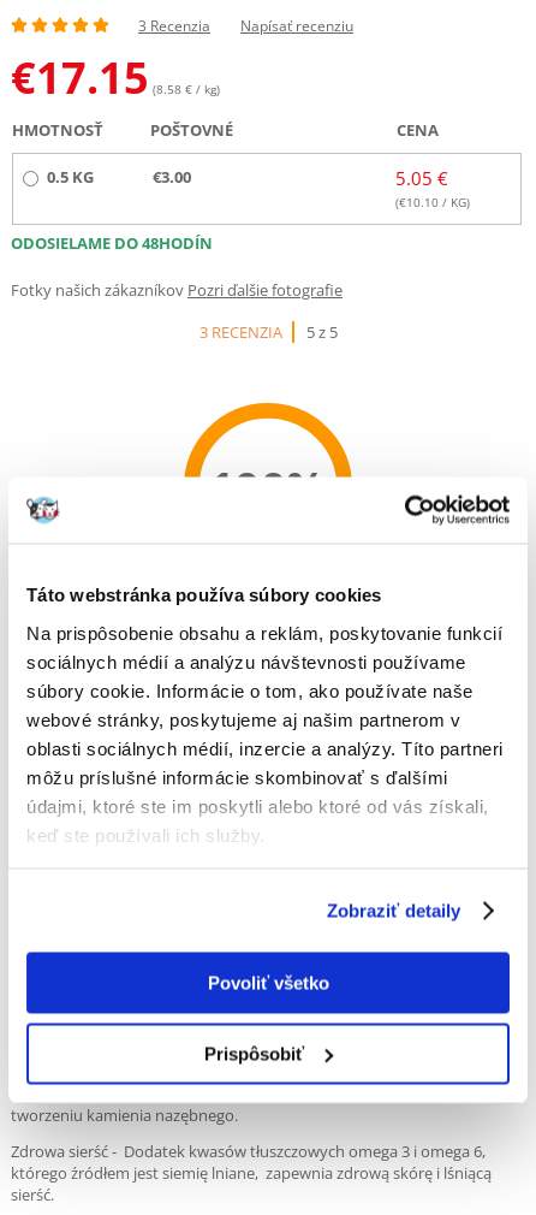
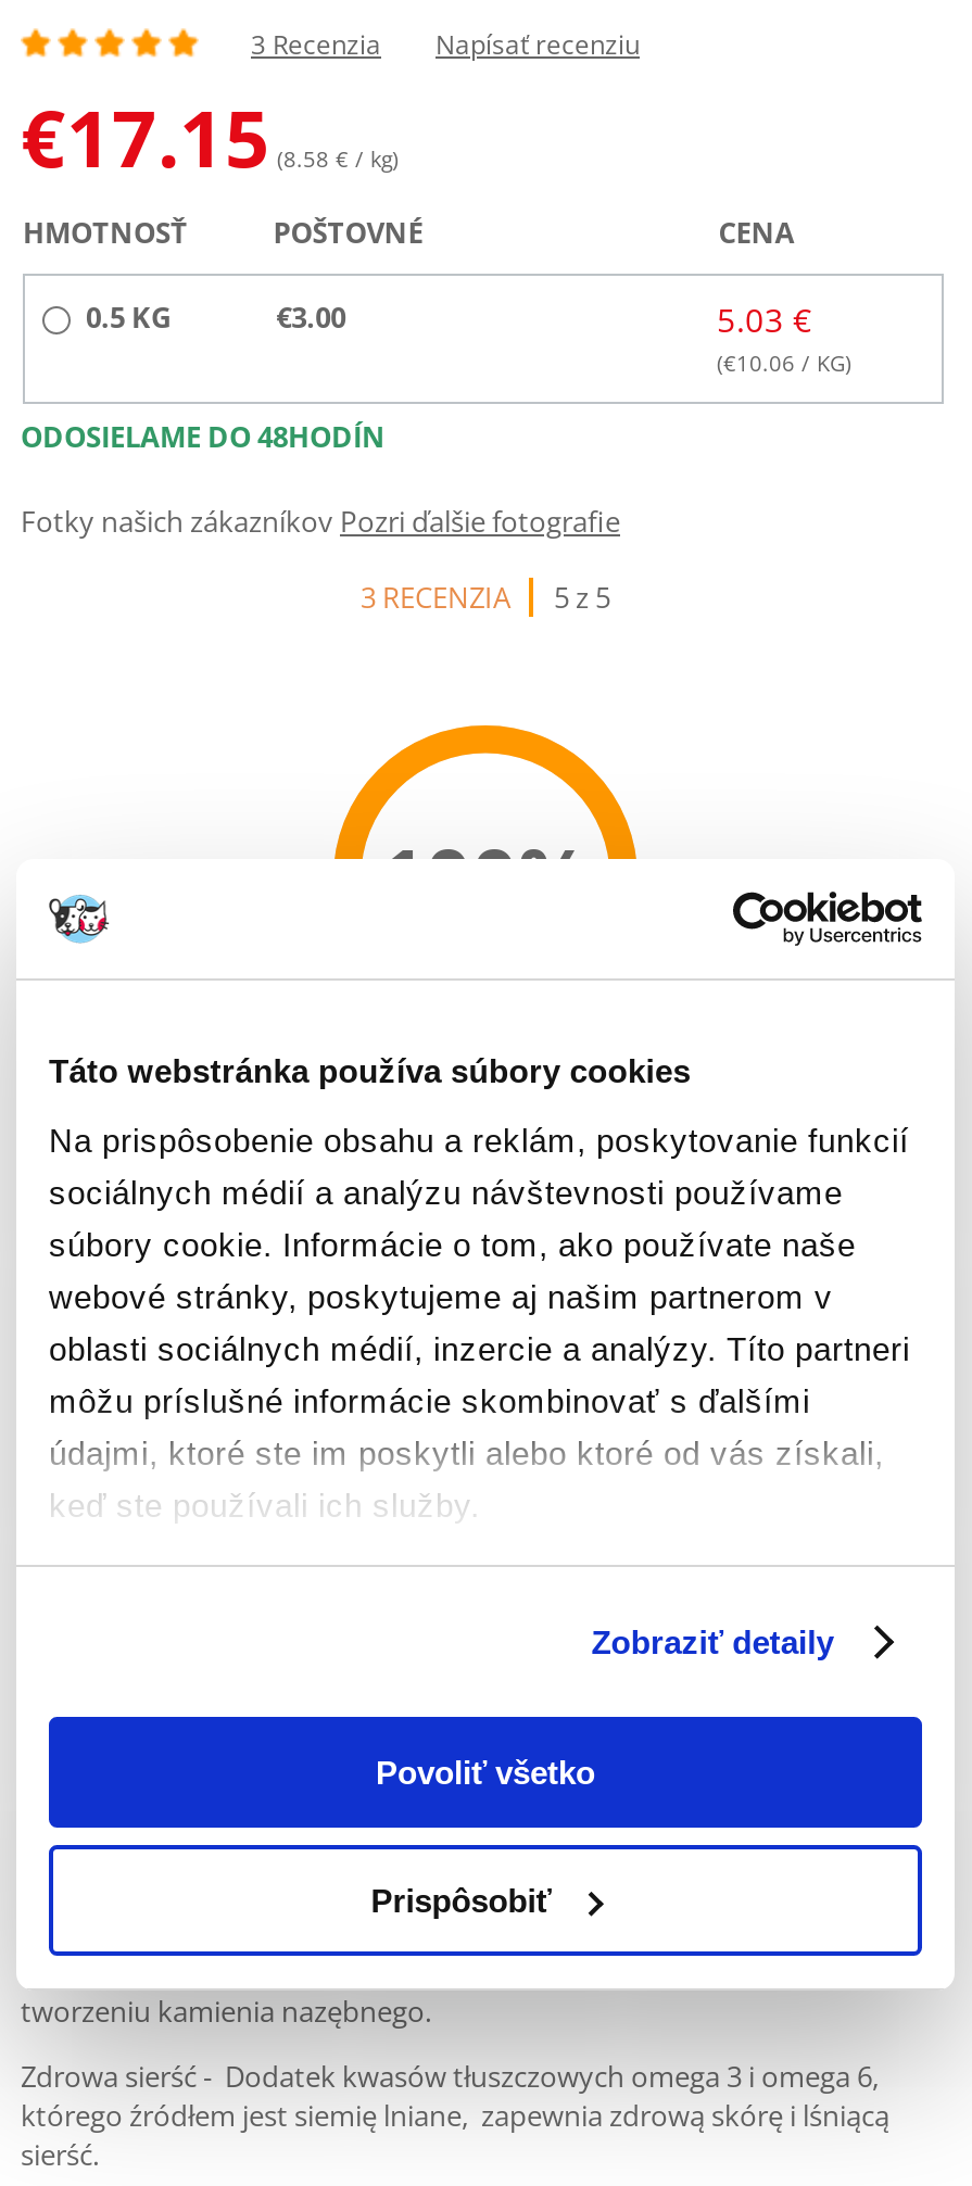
[396,166,449,190] 5.05 € -> [717,298,812,341] 5.03 €
[396,194,471,211] (€10.10 / KG) -> [717,348,851,378] (€10.06 / KG)

